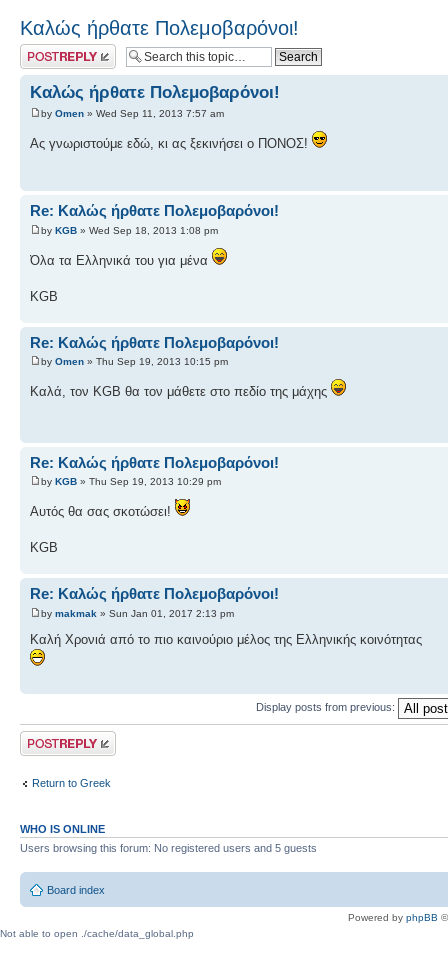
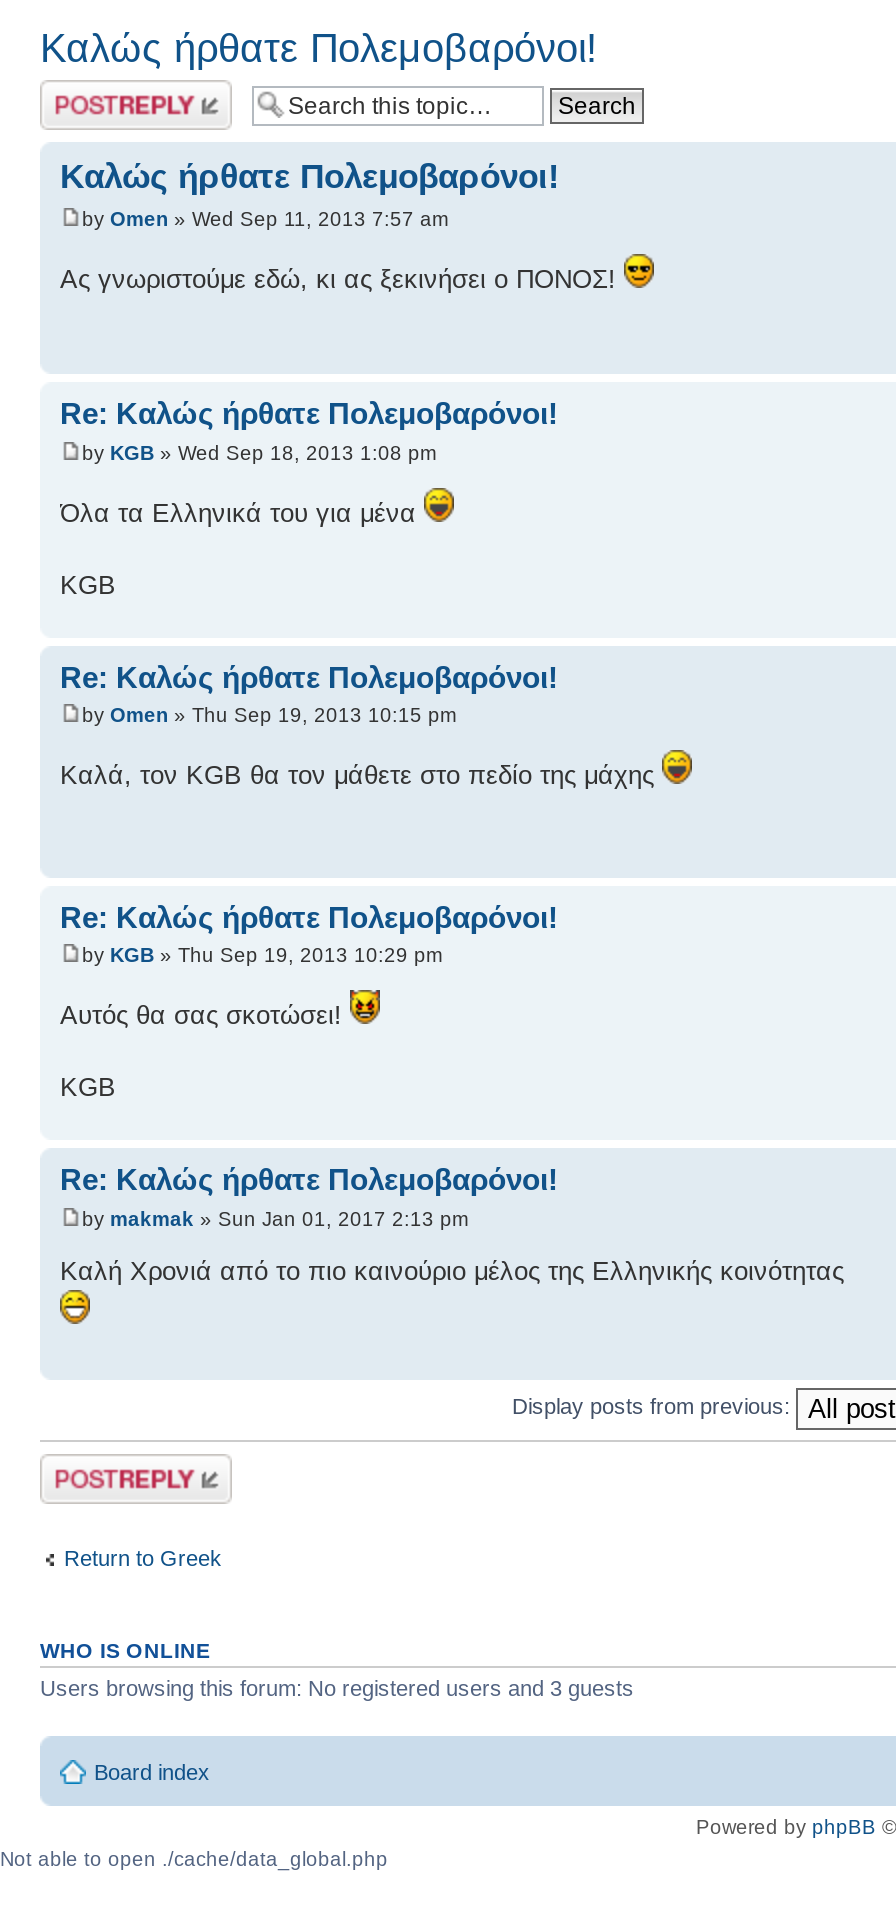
[20,842,317,854] Users browsing this forum: No registered users and 5 guests -> [40,1676,634,1700] Users browsing this forum: No registered users and 3 guests

